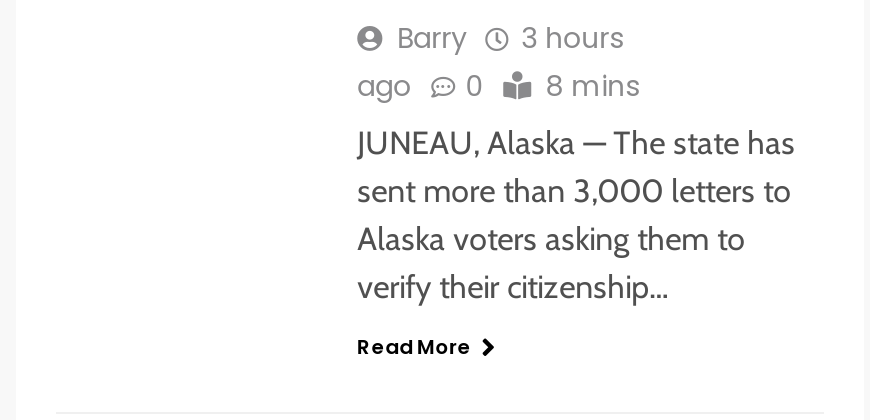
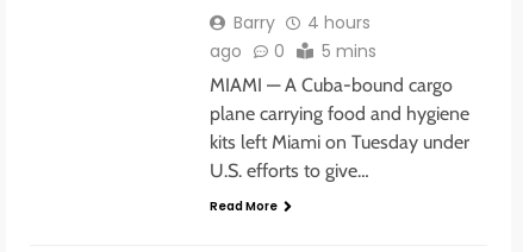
[397,18,623,58] Barry 3 hours -> [233,11,370,34] Barry 4 hours
[357,66,795,306] 8 mins | JUNEAU, Alaska — The state has | sent more than 3,000 letters to | Alaska voters asking them to | verify their citizenship… -> [209,39,469,182] 5 mins | MIAMI — A Cuba-bound cargo | plane carrying food and hygiene | kits left Miami on Tuesday under | U.S. efforts to give…

